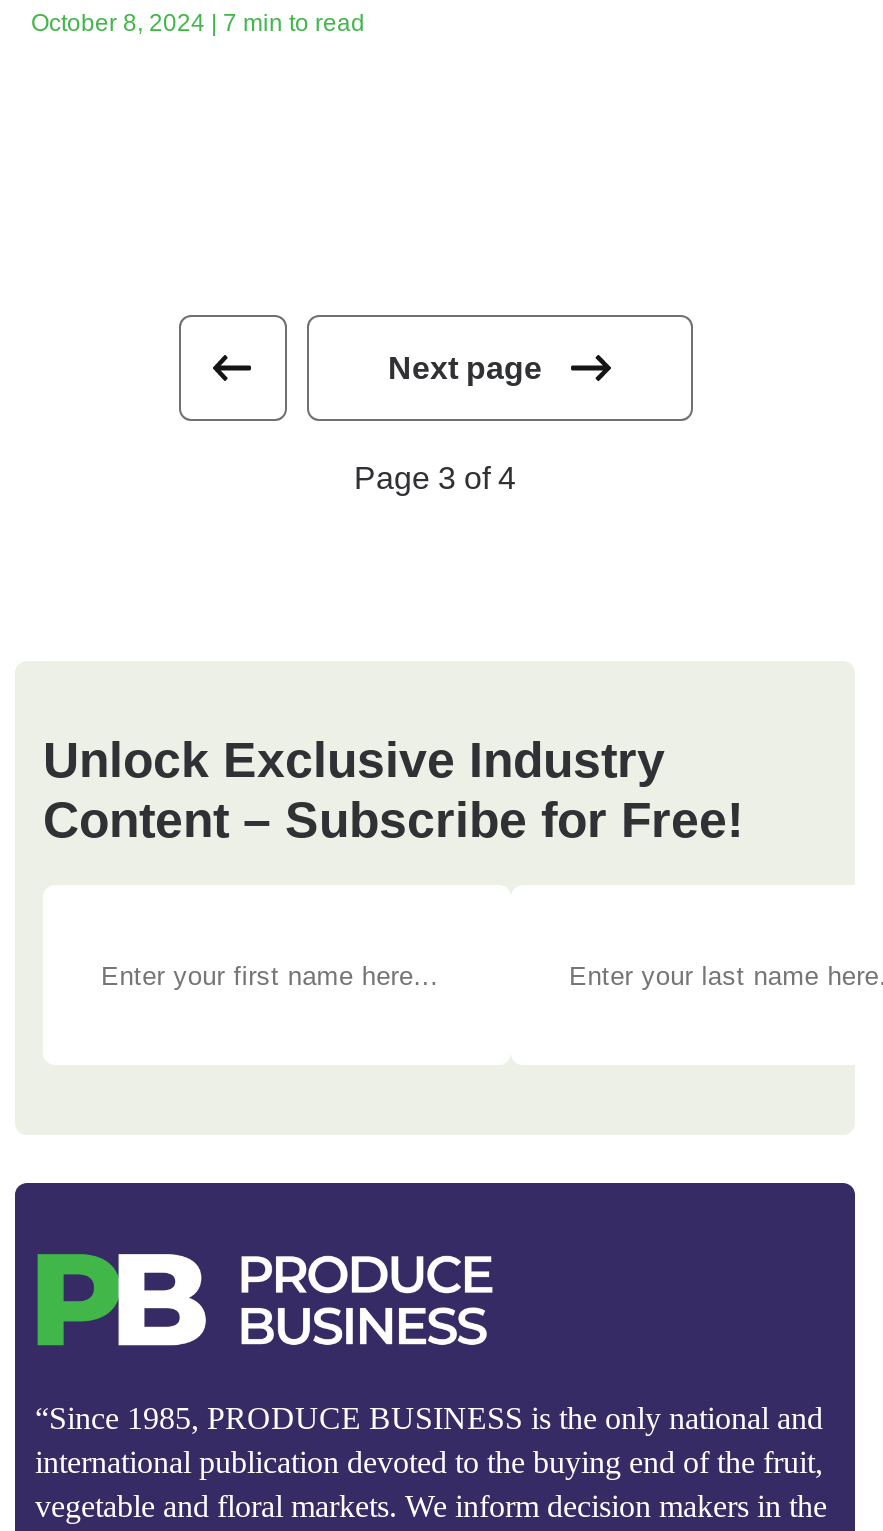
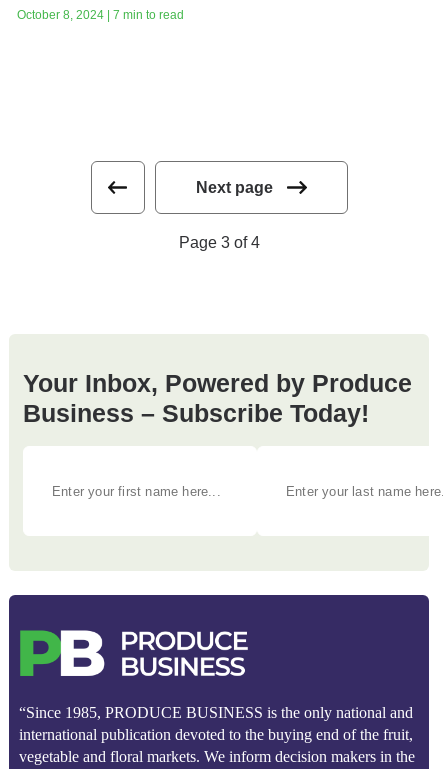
[43,731,743,847] Unlock Exclusive Industry | Content – Subscribe for Free! -> [23,369,412,427] Your Inbox, Powered by Produce | Business – Subscribe Today!

